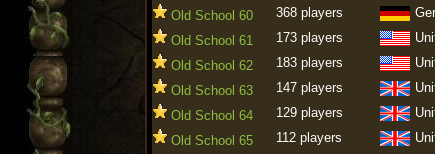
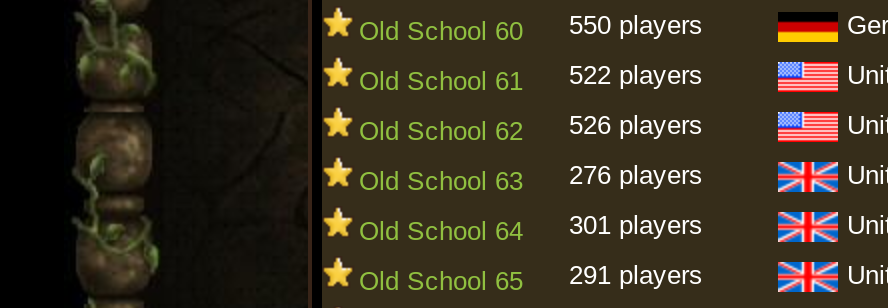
[170,5,342,23] Old School 60 368 players -> [359,10,703,46] Old School 60 550 players
[170,30,342,48] Old School 61 173 players -> [359,60,703,96] Old School 61 522 players
[170,55,342,73] Old School 62 183 players -> [359,110,703,146] Old School 62 526 players
[170,80,342,98] Old School 63 147 players -> [359,160,703,196] Old School 63 276 players
[170,105,342,123] Old School 64 129 players -> [359,210,703,246] Old School 64 301 players
[170,130,341,148] Old School 65 112 players -> [359,260,703,296] Old School 65 291 players

